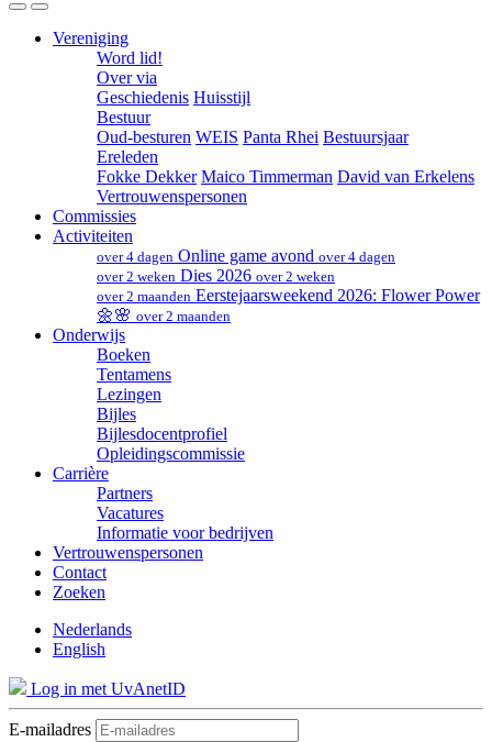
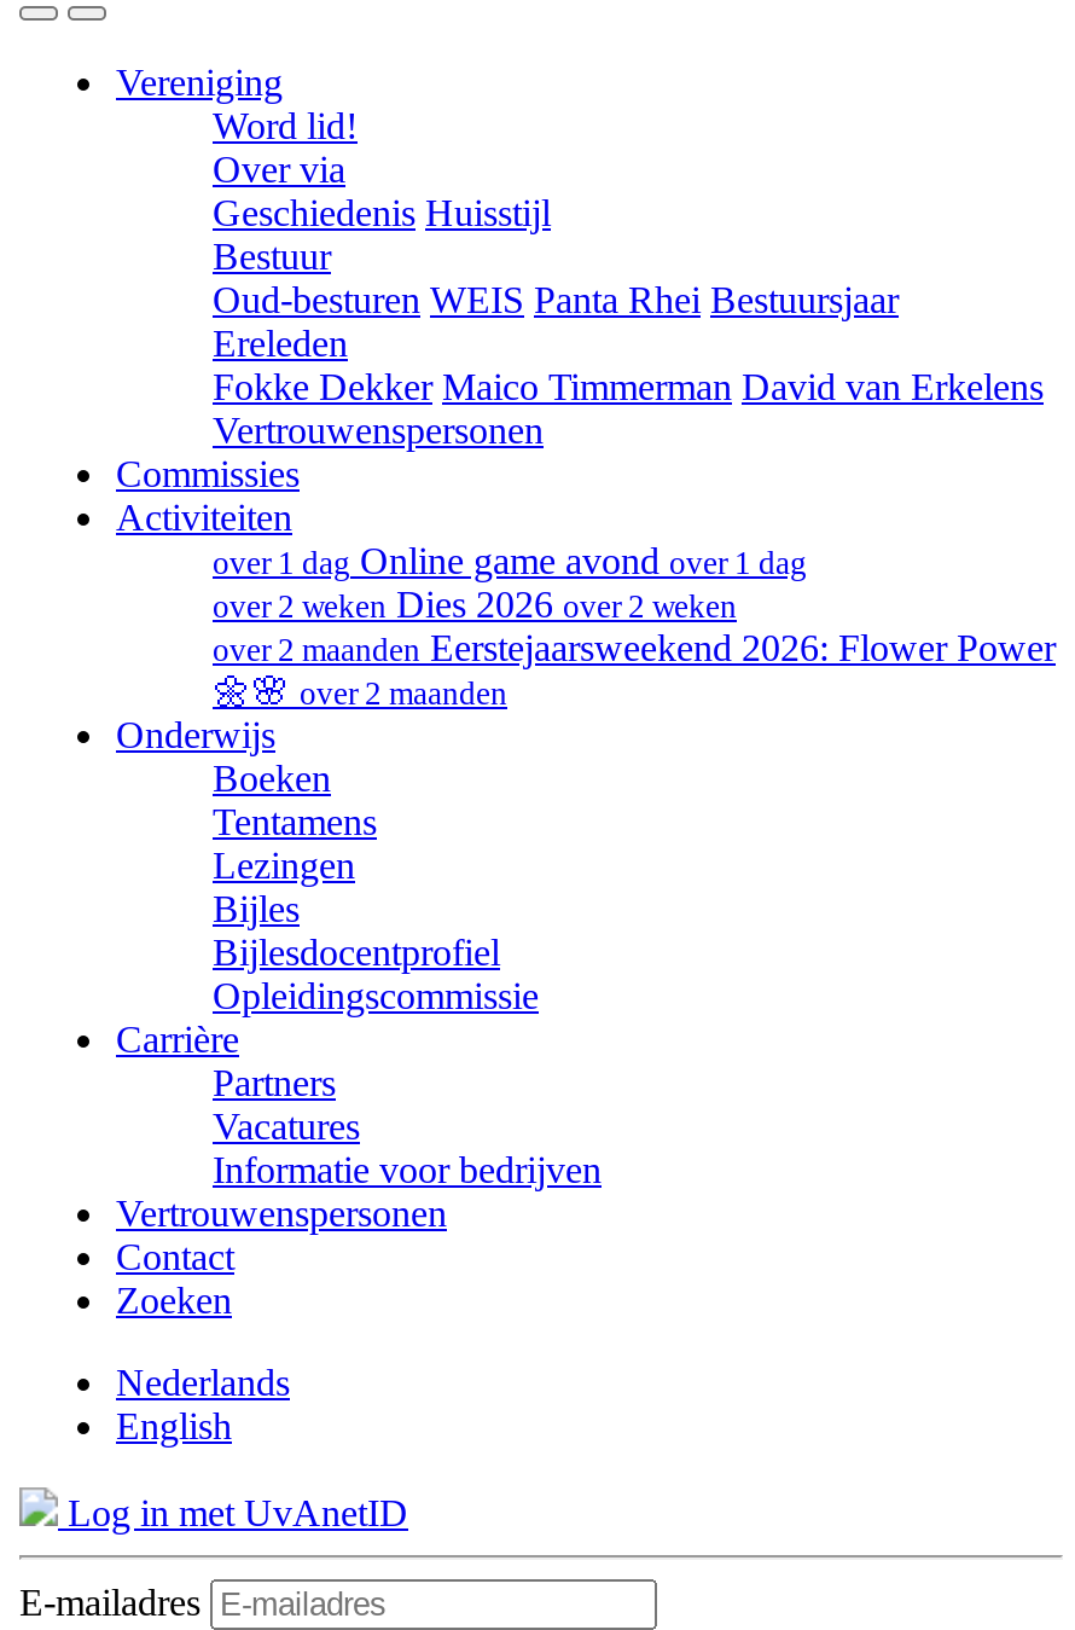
[97,246,395,265] over 4 dagen Online game avond over 4 dagen -> [213,540,807,581] over 1 dag Online game avond over 1 dag

